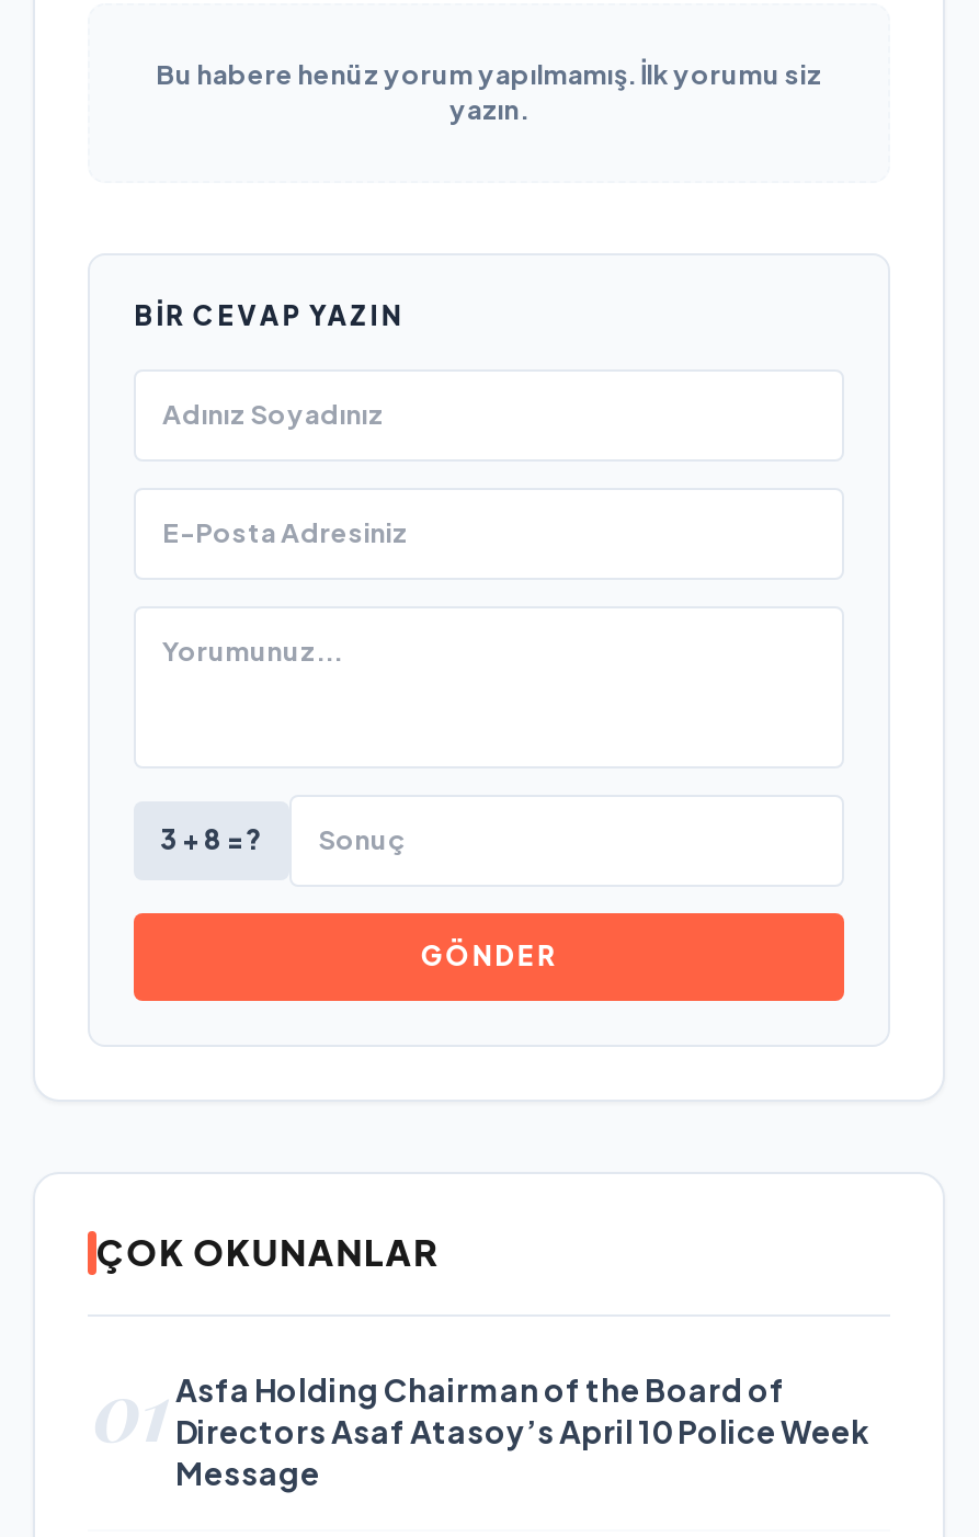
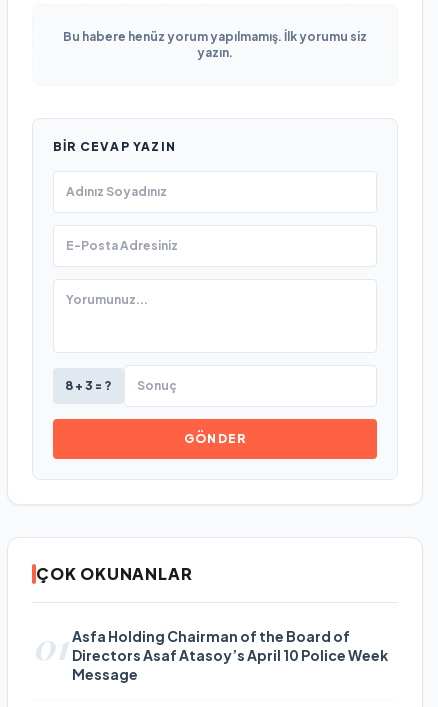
[160,824,263,857] 3 + 8 = ? -> [65,378,112,393] 8 + 3 = ?

